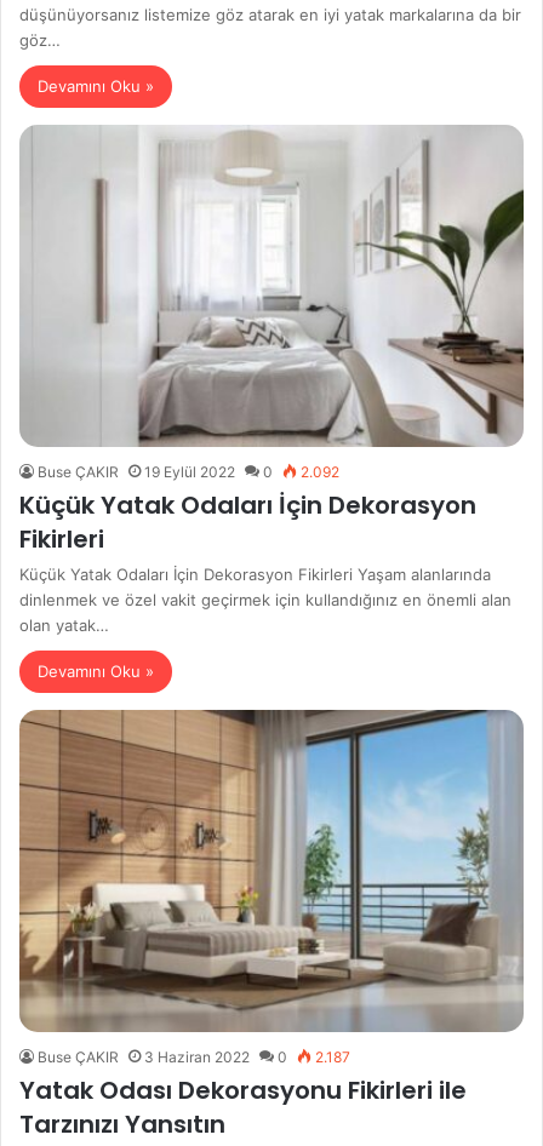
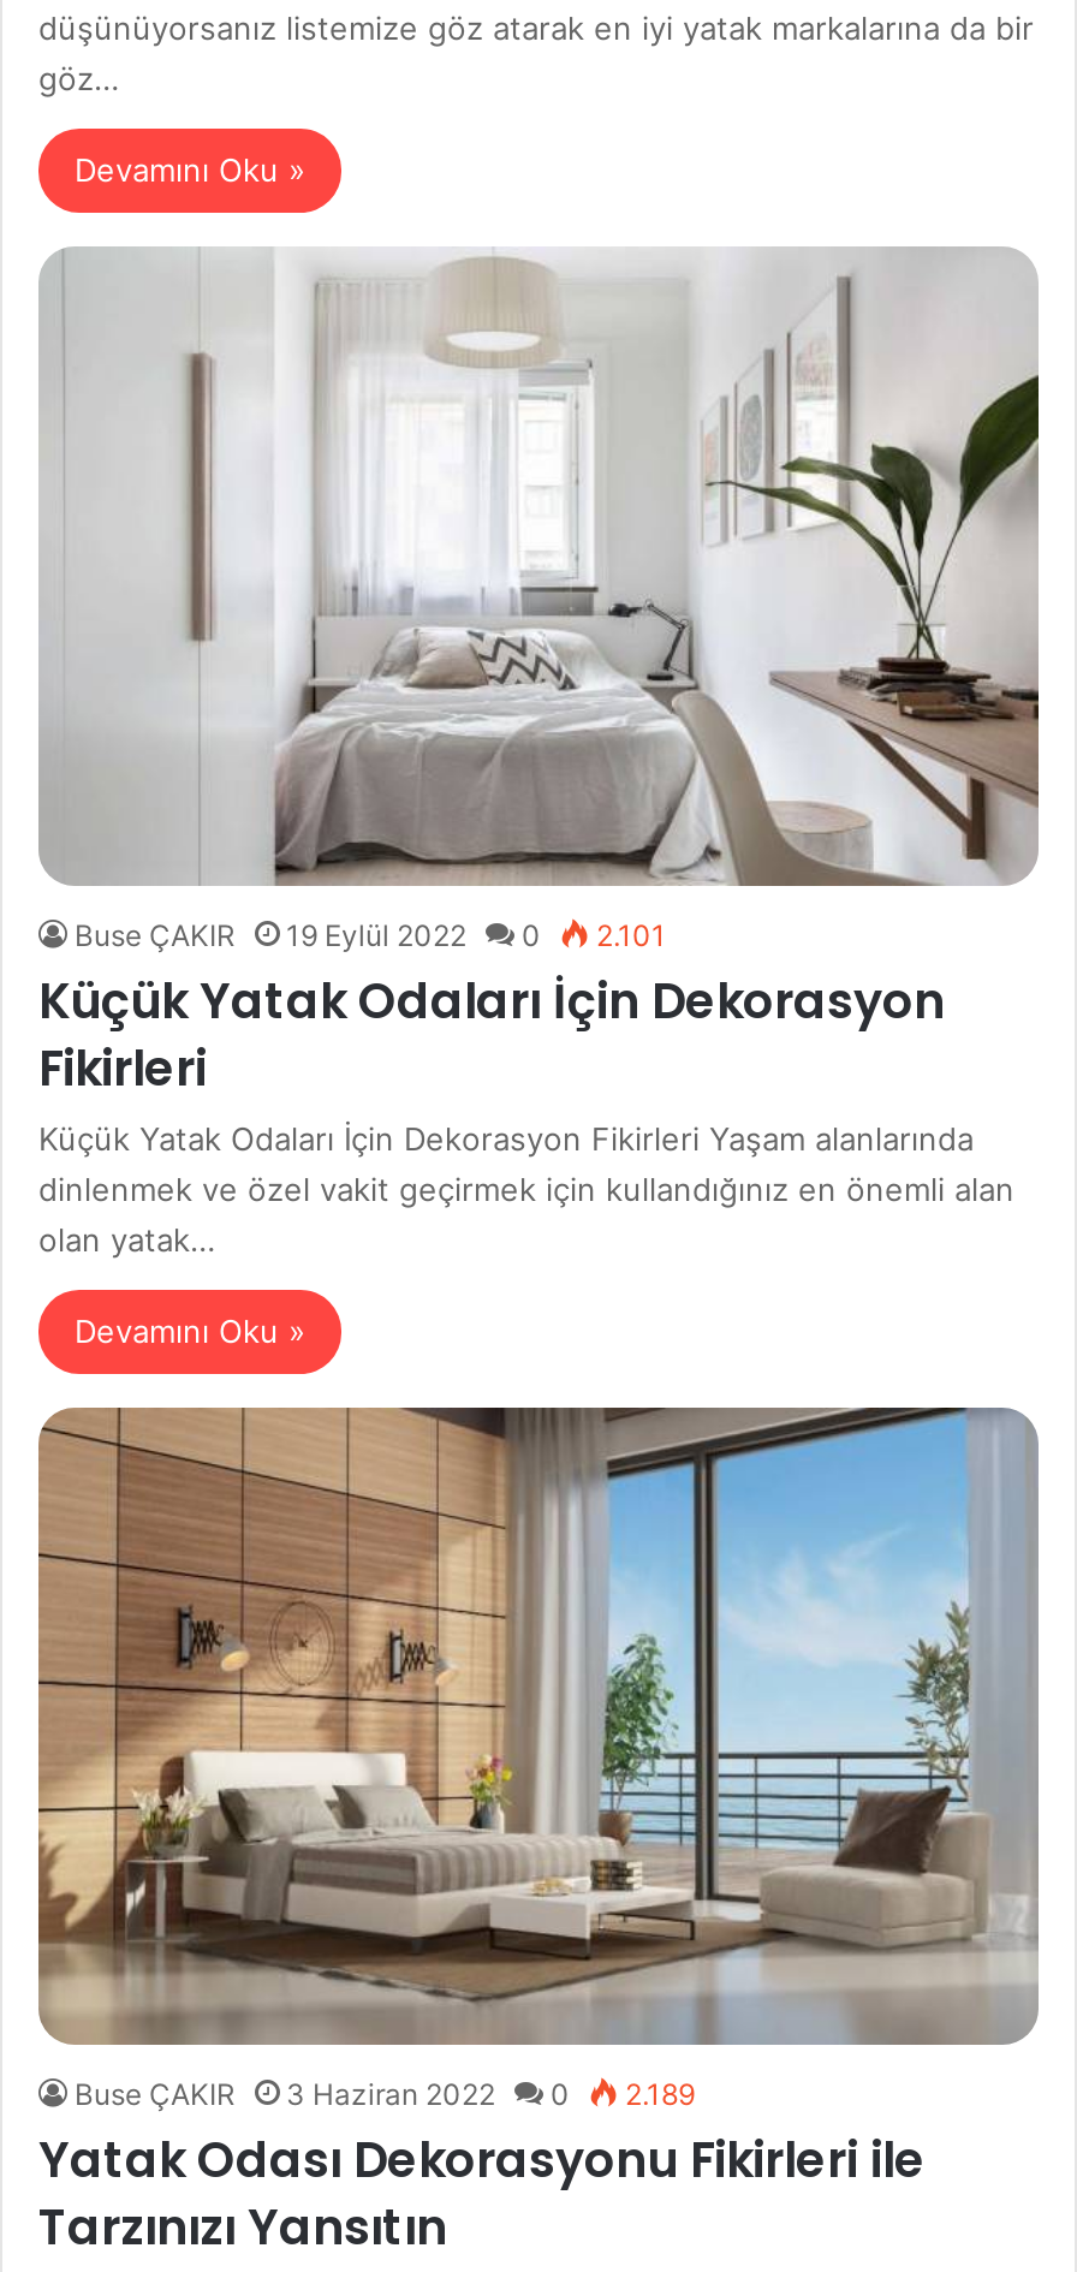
[38,462,339,481] Buse ÇAKIR 19 Eylül 2022 0 2.092 -> [75,916,666,953] Buse ÇAKIR 19 Eylül 2022 0 2.101
[38,1048,350,1066] Buse ÇAKIR 3 Haziran 2022 0 2.187 -> [75,2077,695,2113] Buse ÇAKIR 3 Haziran 2022 0 2.189

